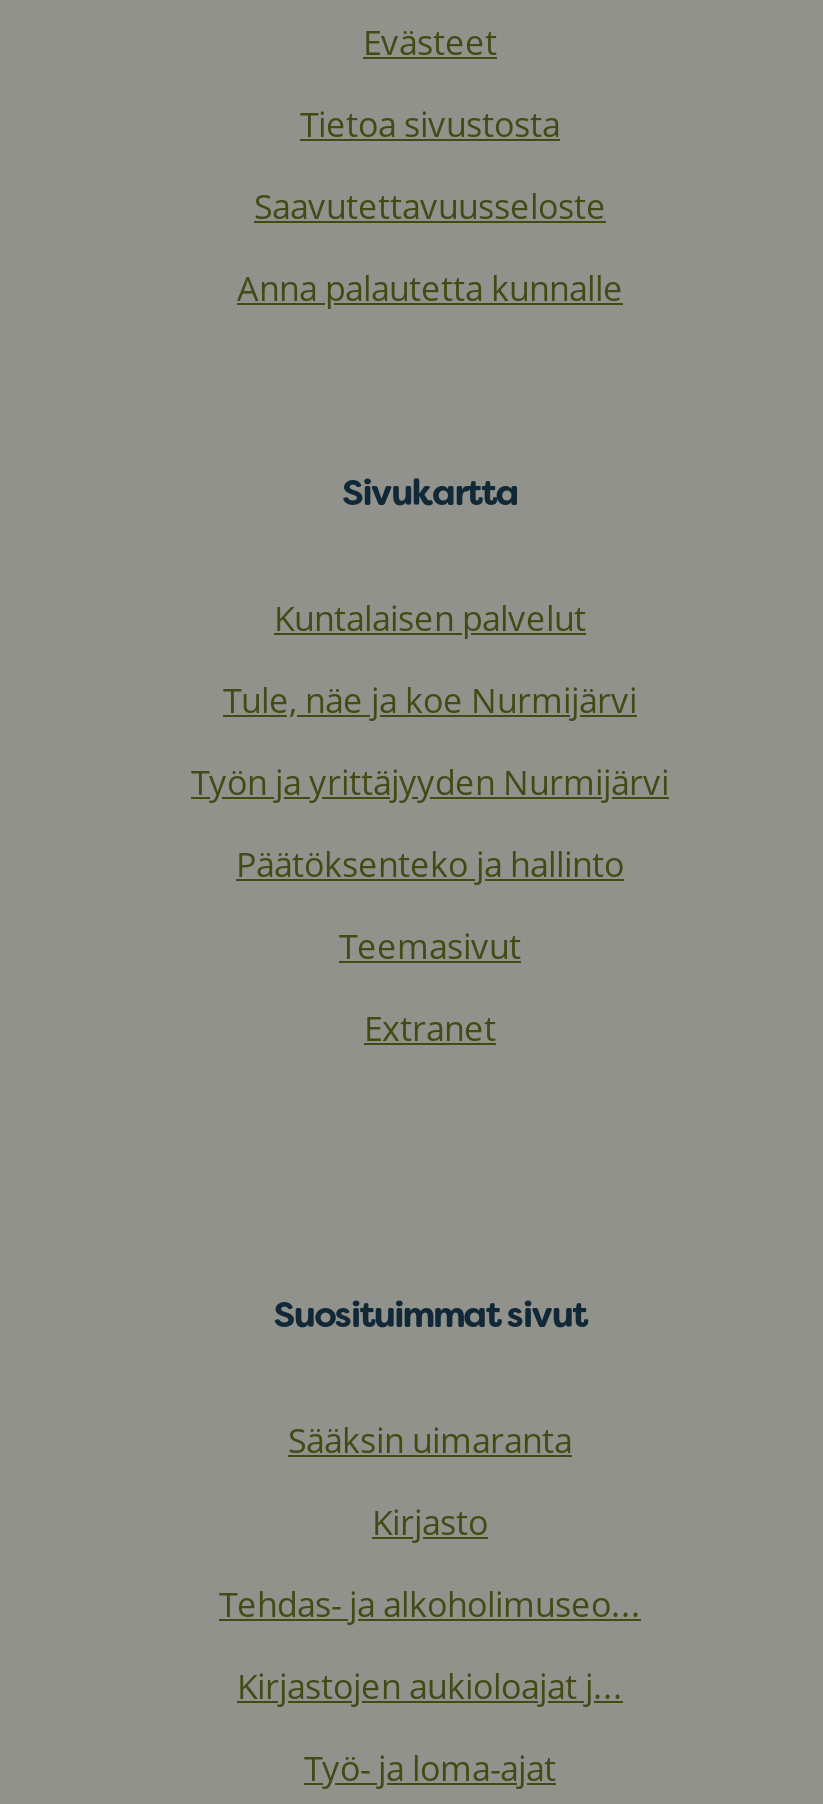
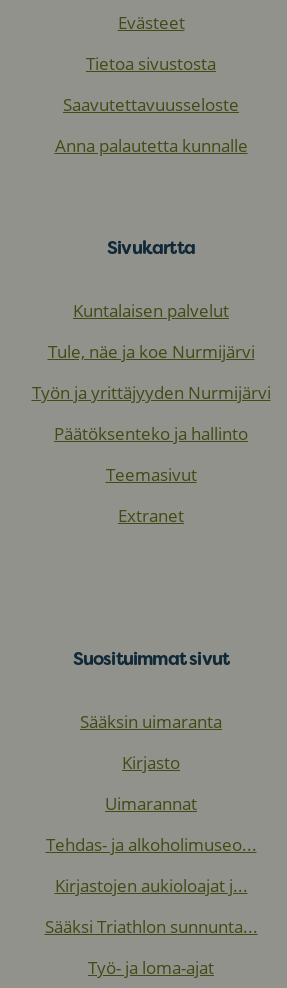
none -> [105,792,197,815] Uimarannat
none -> [44,915,257,938] Sääksi Triathlon sunnunta...

